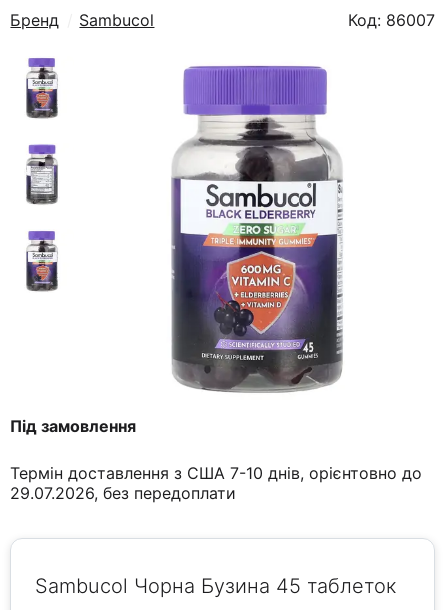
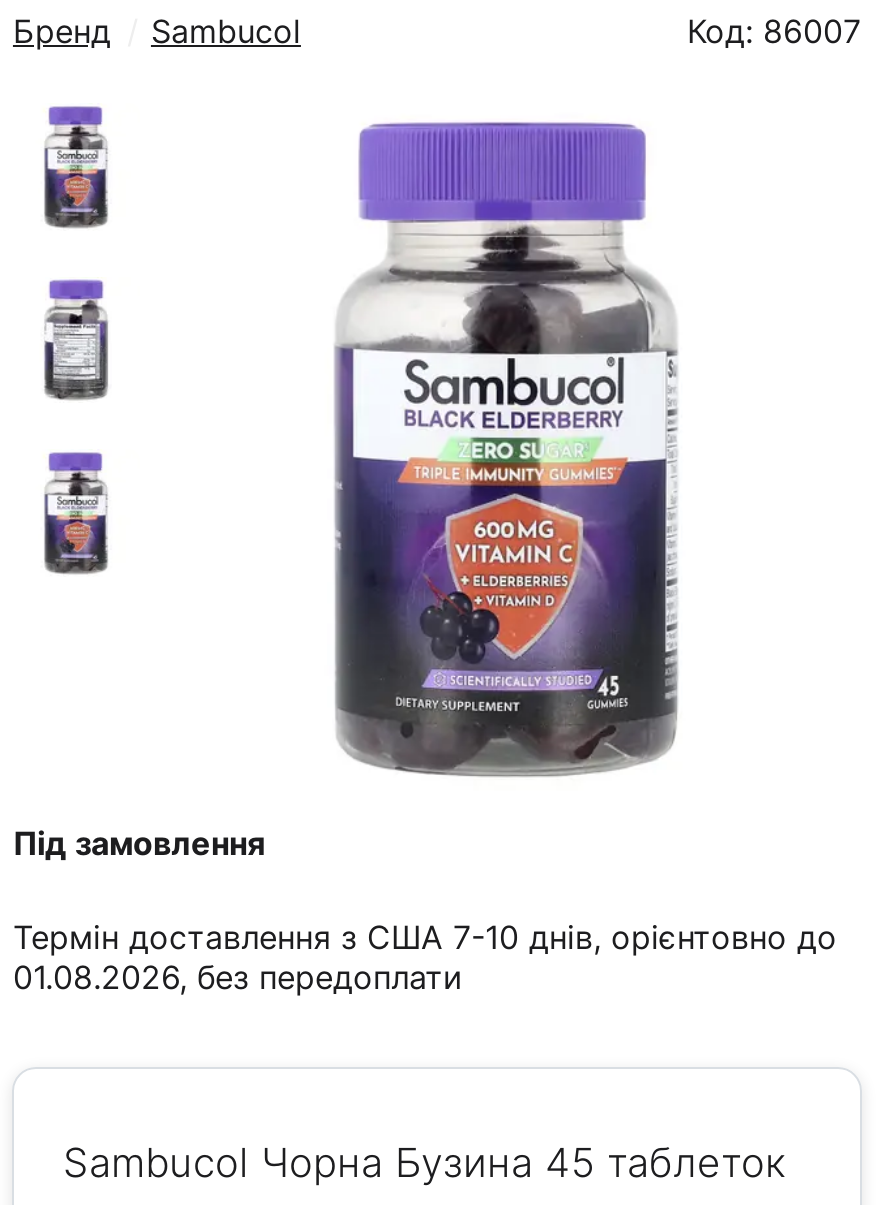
[10,483,236,503] 29.07.2026, без передоплати -> [13,958,463,998] 01.08.2026, без передоплати

